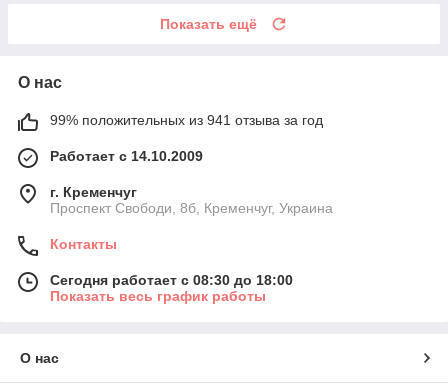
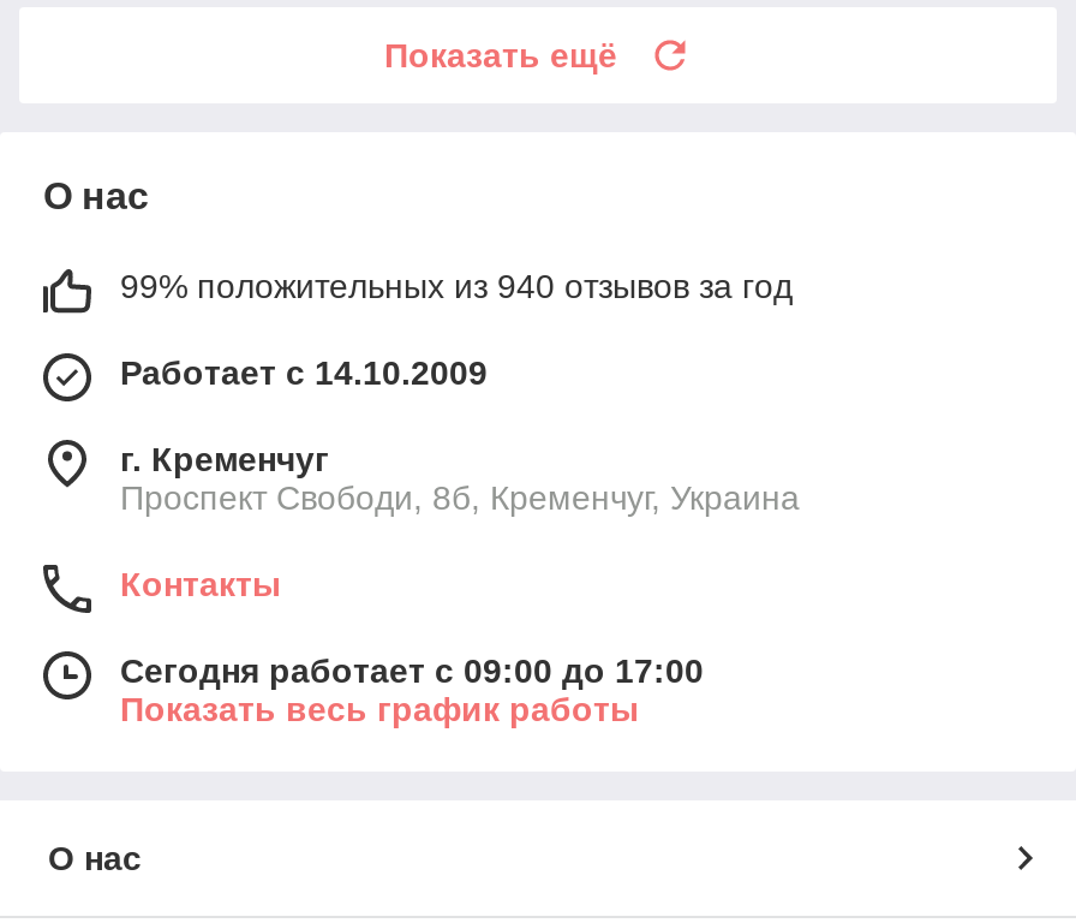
[50,112,323,128] 99% положительных из 941 отзыва за год -> [120,266,793,305] 99% положительных из 940 отзывов за год
[50,272,293,288] Сегодня работает с 08:30 до 18:00 -> [120,651,704,689] Сегодня работает с 09:00 до 17:00

